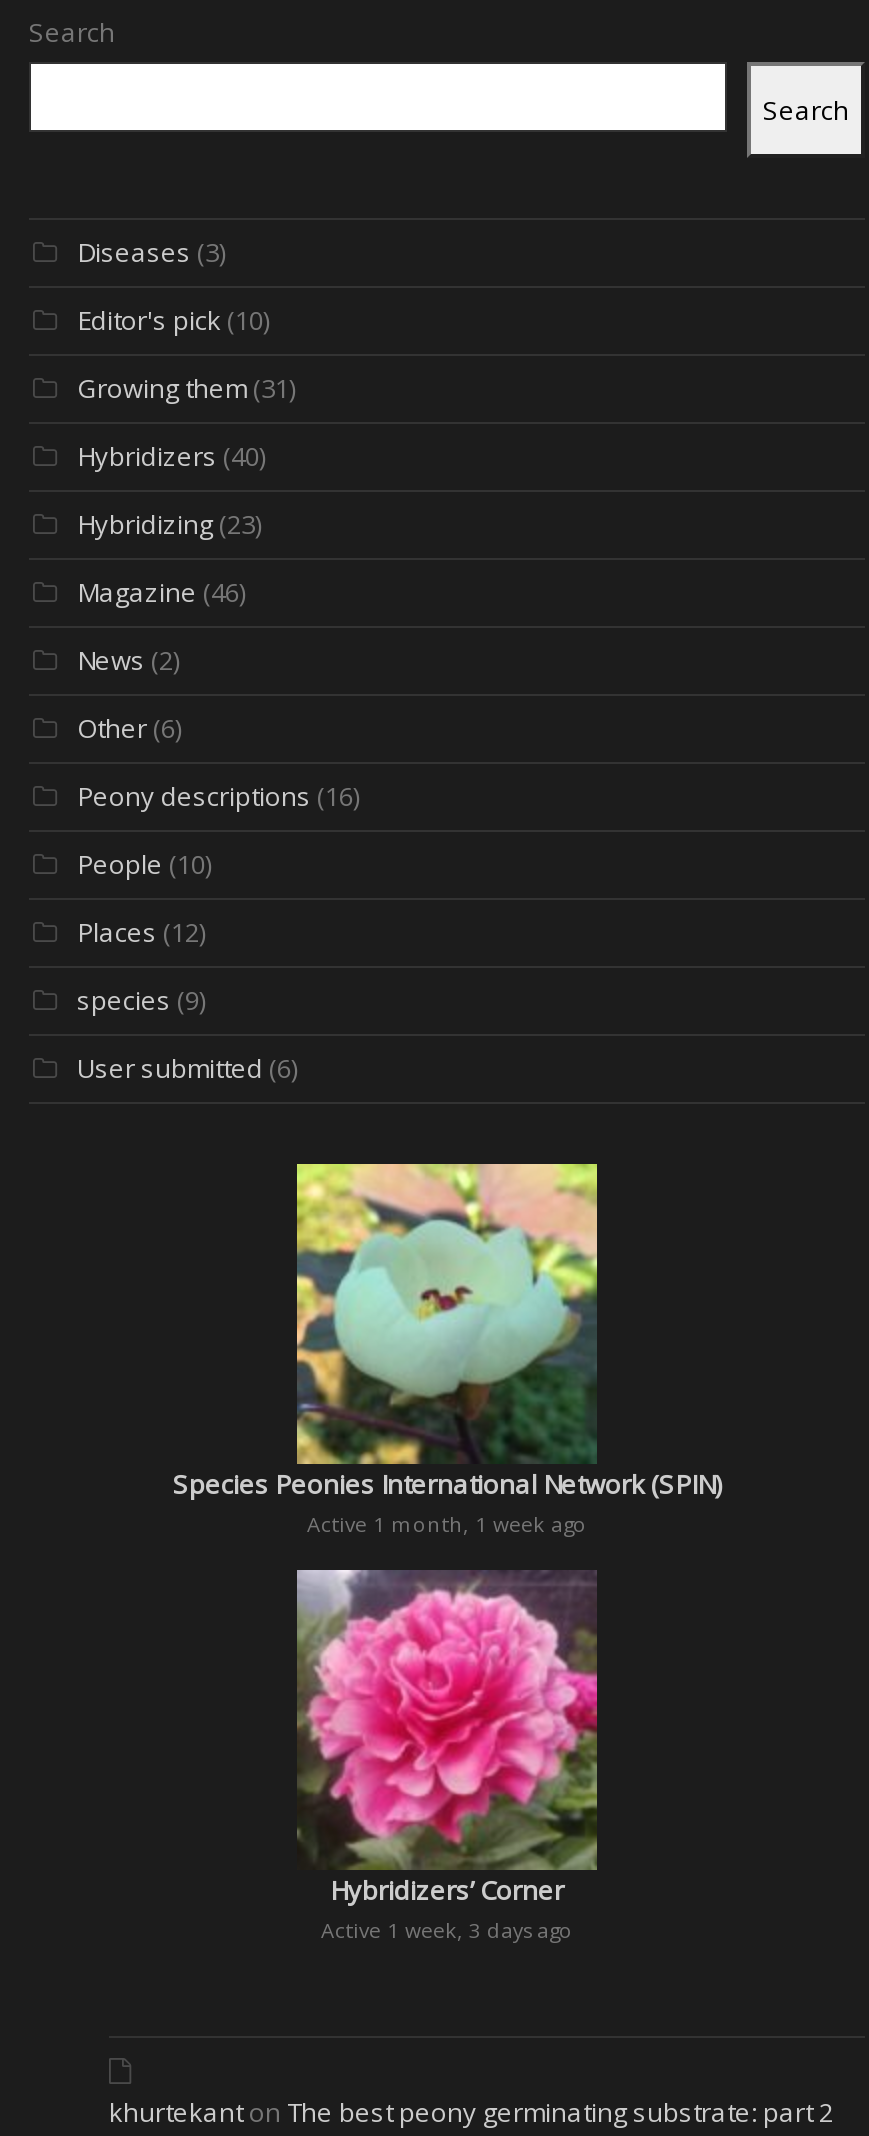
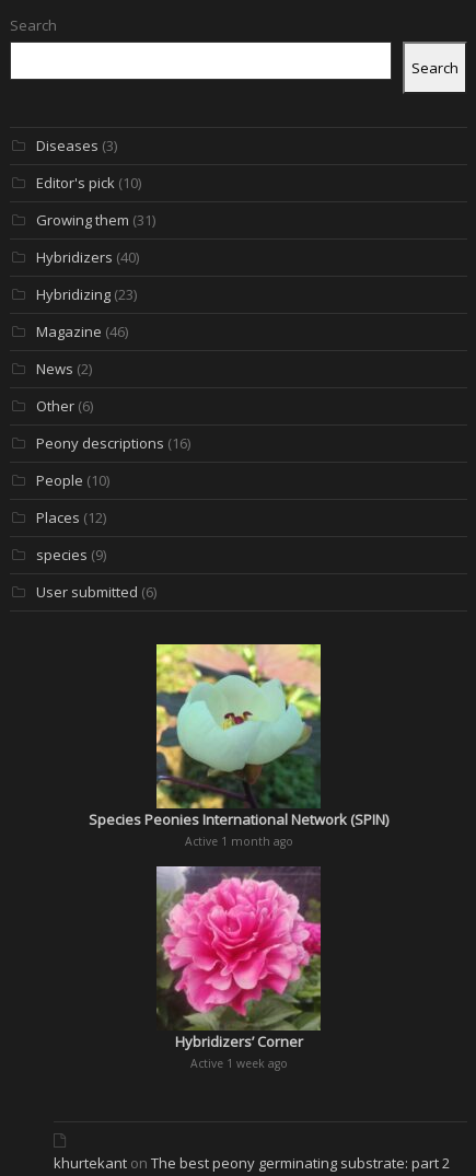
[307,1511,587,1539] Active 1 month, 1 week ago -> [184,834,293,849] Active 1 month ago
[321,1917,573,1945] Active 1 week, 3 days ago -> [190,1056,287,1071] Active 1 week ago

